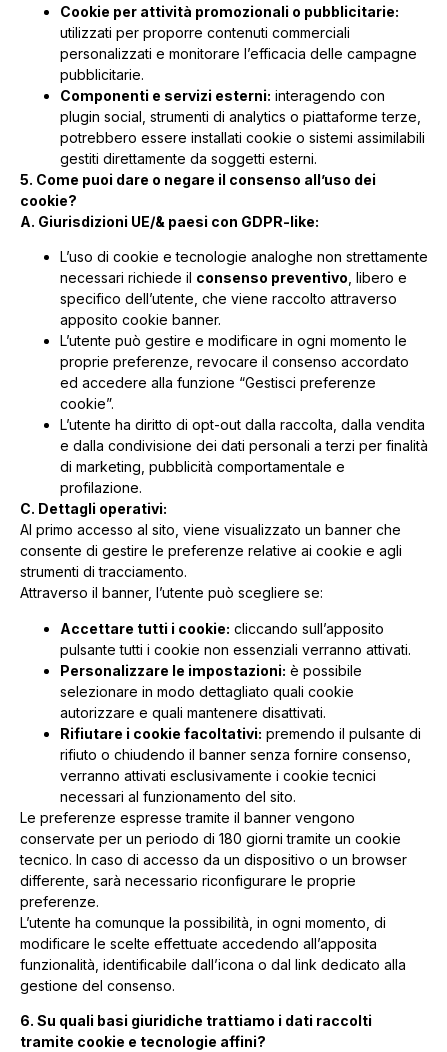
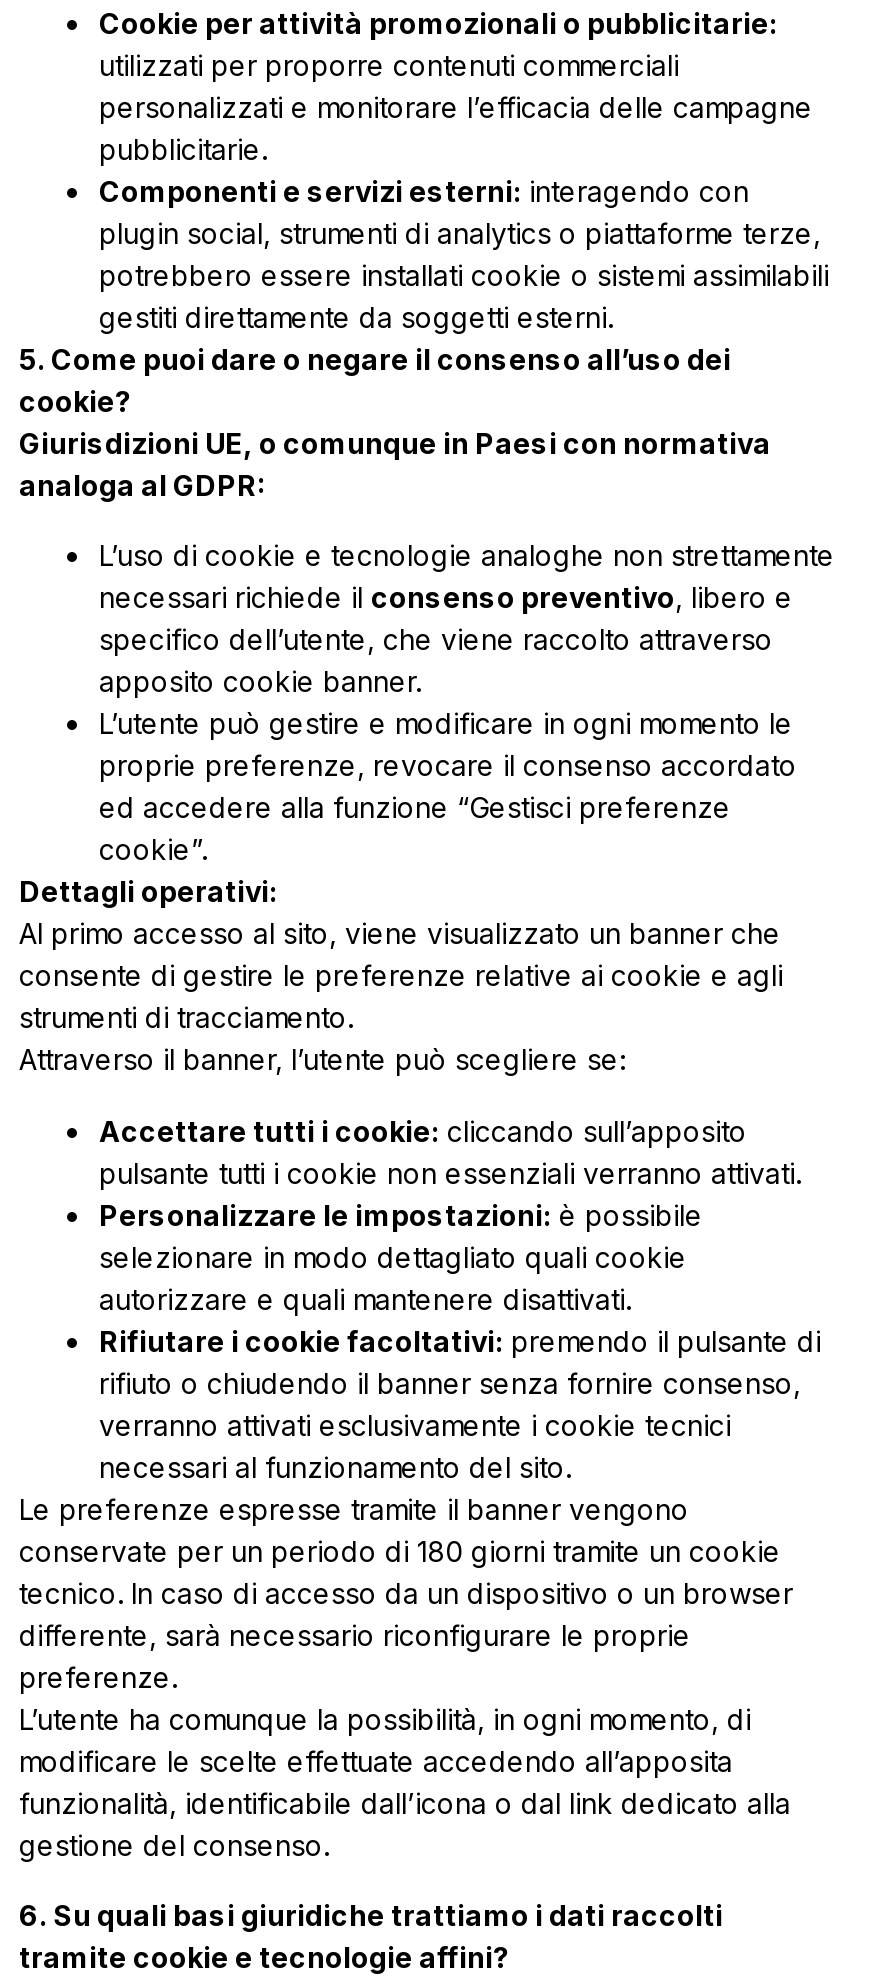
[20,213,319,230] A. Giurisdizioni UE/& paesi con GDPR-like: -> [19,425,771,501] Giurisdizioni UE, o comunque in Paesi con normativa | analoga al GDPR:
moved [60,248,428,412] -> [99,538,835,866]: L’uso di cookie e tecnologie analoghe non strettamente | necessari richiede il consenso preventivo, libero e | specifico dell’utente, che viene raccolto attraverso | apposito cookie banner. | L’utente può gestire e modificare in ogni momento le | proprie preferenze, revocare il consenso accordato | ed accedere alla funzione “Gestisci preferenze | cookie”.
[20,416,428,517] L’utente ha diritto di opt-out dalla raccolta, dalla vendita | e dalla condivisione dei dati personali a terzi per finalità | di marketing, pubblicità comportamentale e | profilazione. | C. Dettagli operativi: -> [19,874,277,908] Dettagli operativi:

